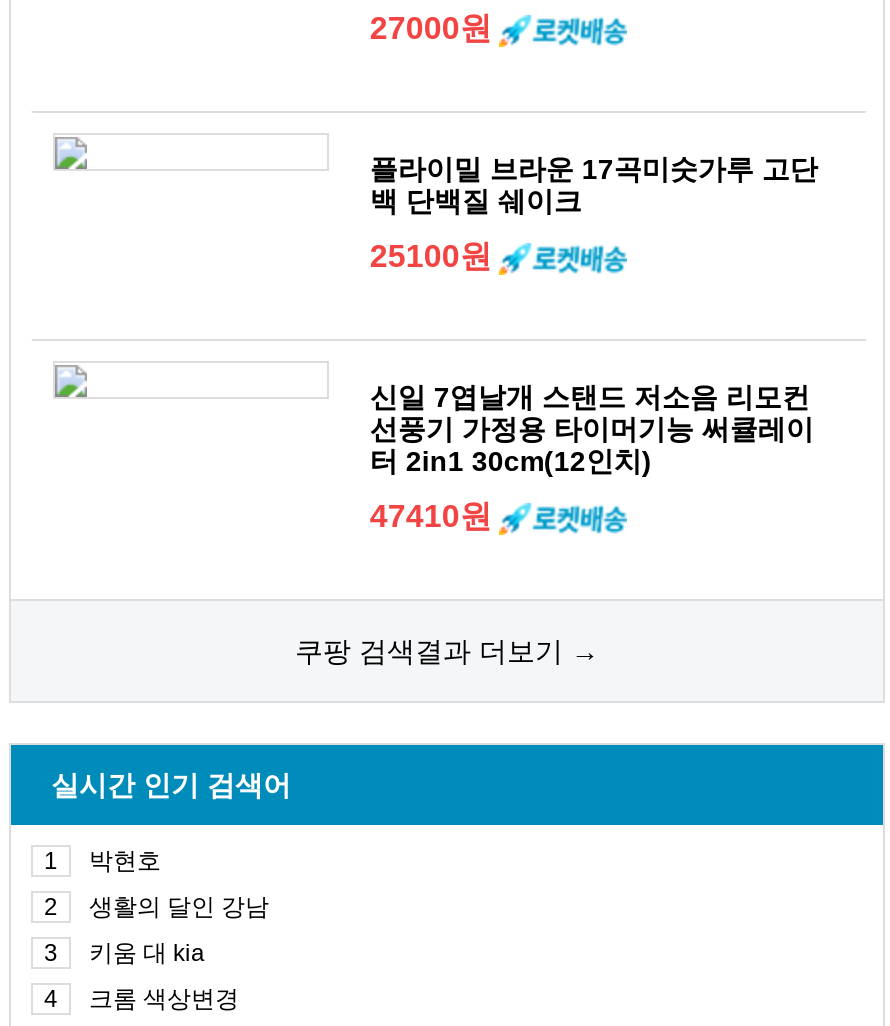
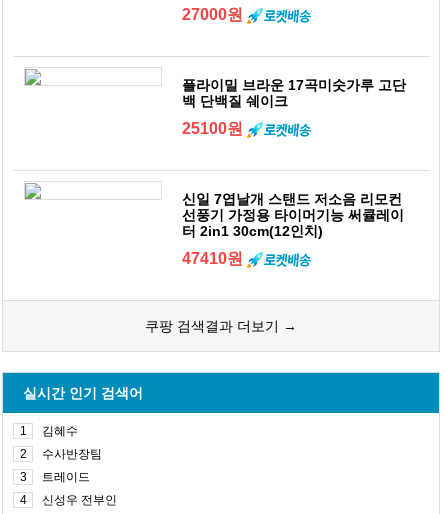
[89,847,161,875] 박현호 -> [42,424,78,438] 김혜수
[89,893,269,921] 생활의 달인 강남 -> [42,447,102,461] 수사반장팀
[89,939,205,967] 키움 대 kia -> [42,470,90,484] 트레이드
[89,985,239,1013] 크롬 색상변경 -> [42,493,117,507] 신성우 전부인

